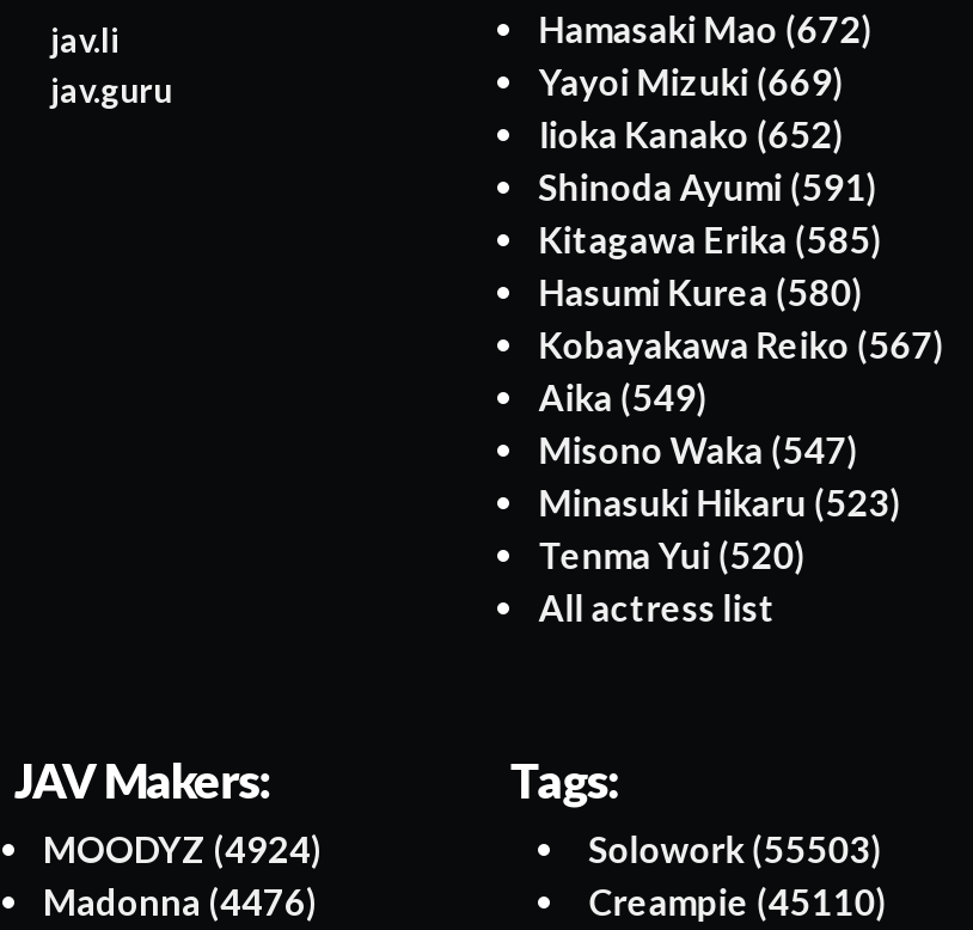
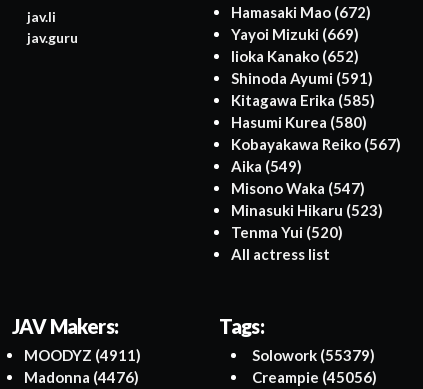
[43,827,323,870] MOODYZ (4924) -> [24,346,141,364] MOODYZ (4911)
[589,827,883,870] Solowork (55503) -> [252,346,375,364] Solowork (55379)
[589,880,888,923] Creampie (45110) -> [252,368,377,386] Creampie (45056)

